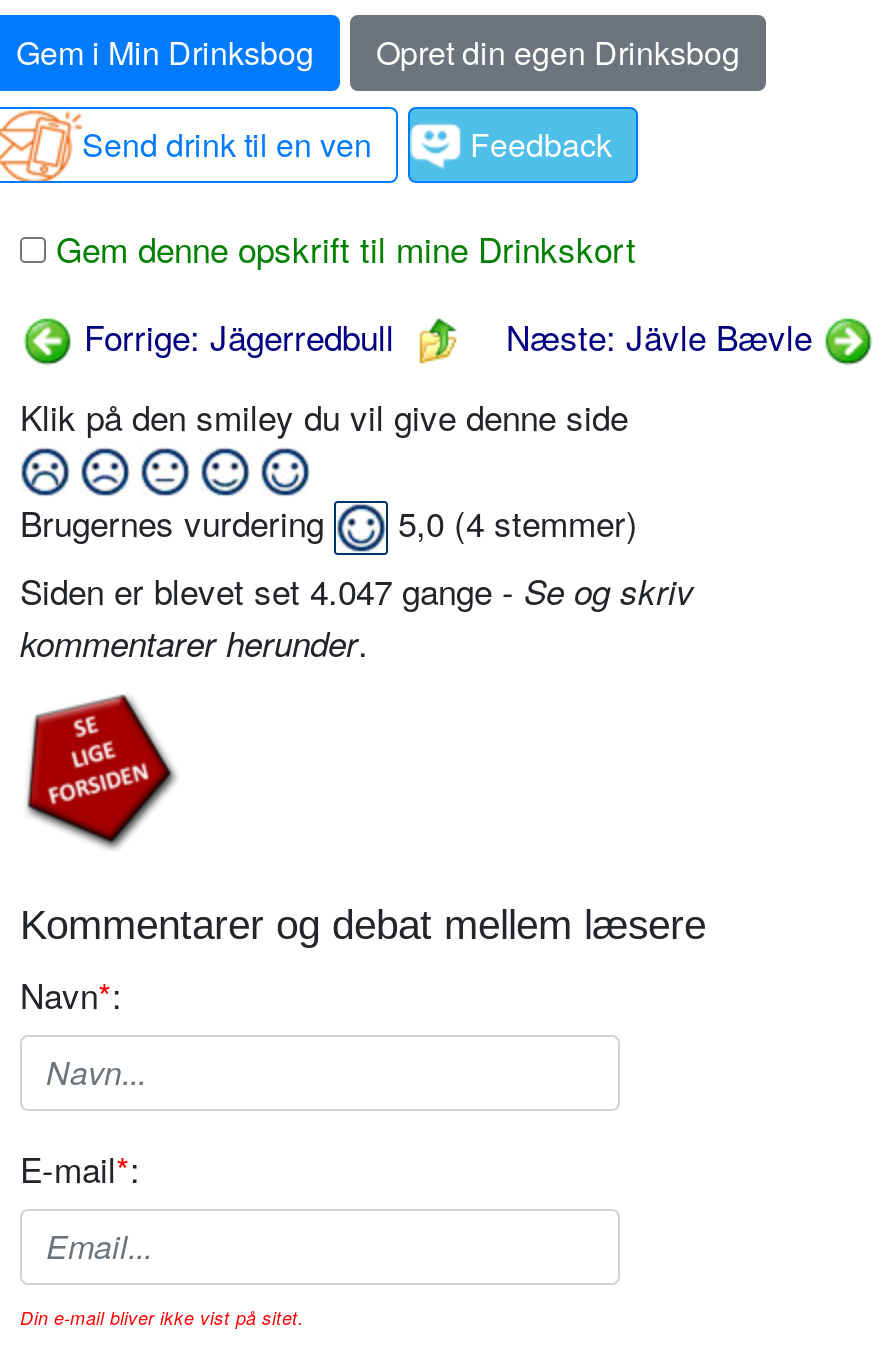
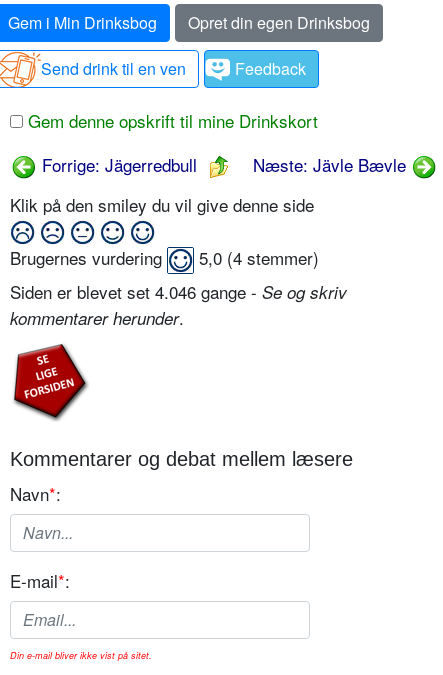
[20,564,694,614] Siden er blevet set 4.047 gange - Se og skriv -> [10,279,347,304] Siden er blevet set 4.046 gange - Se og skriv

